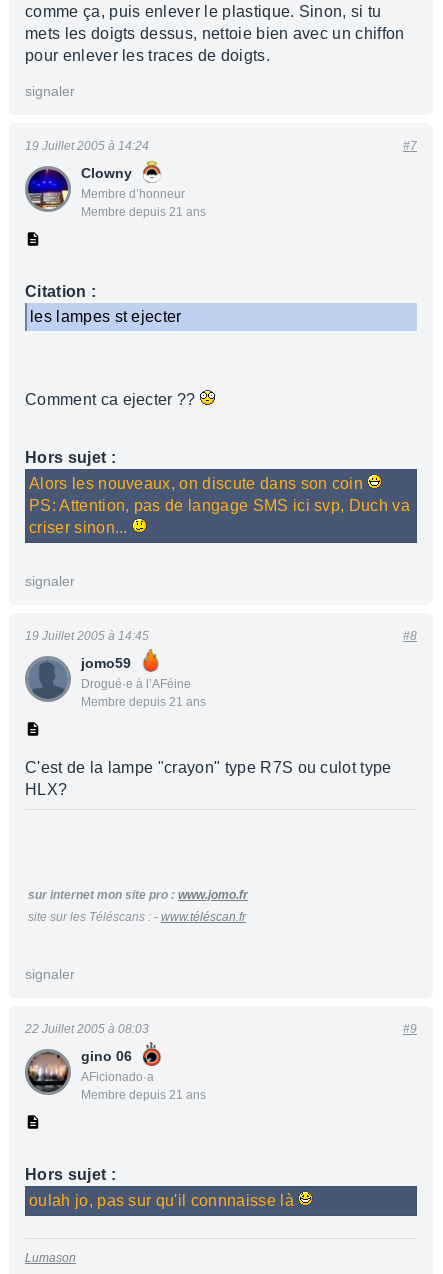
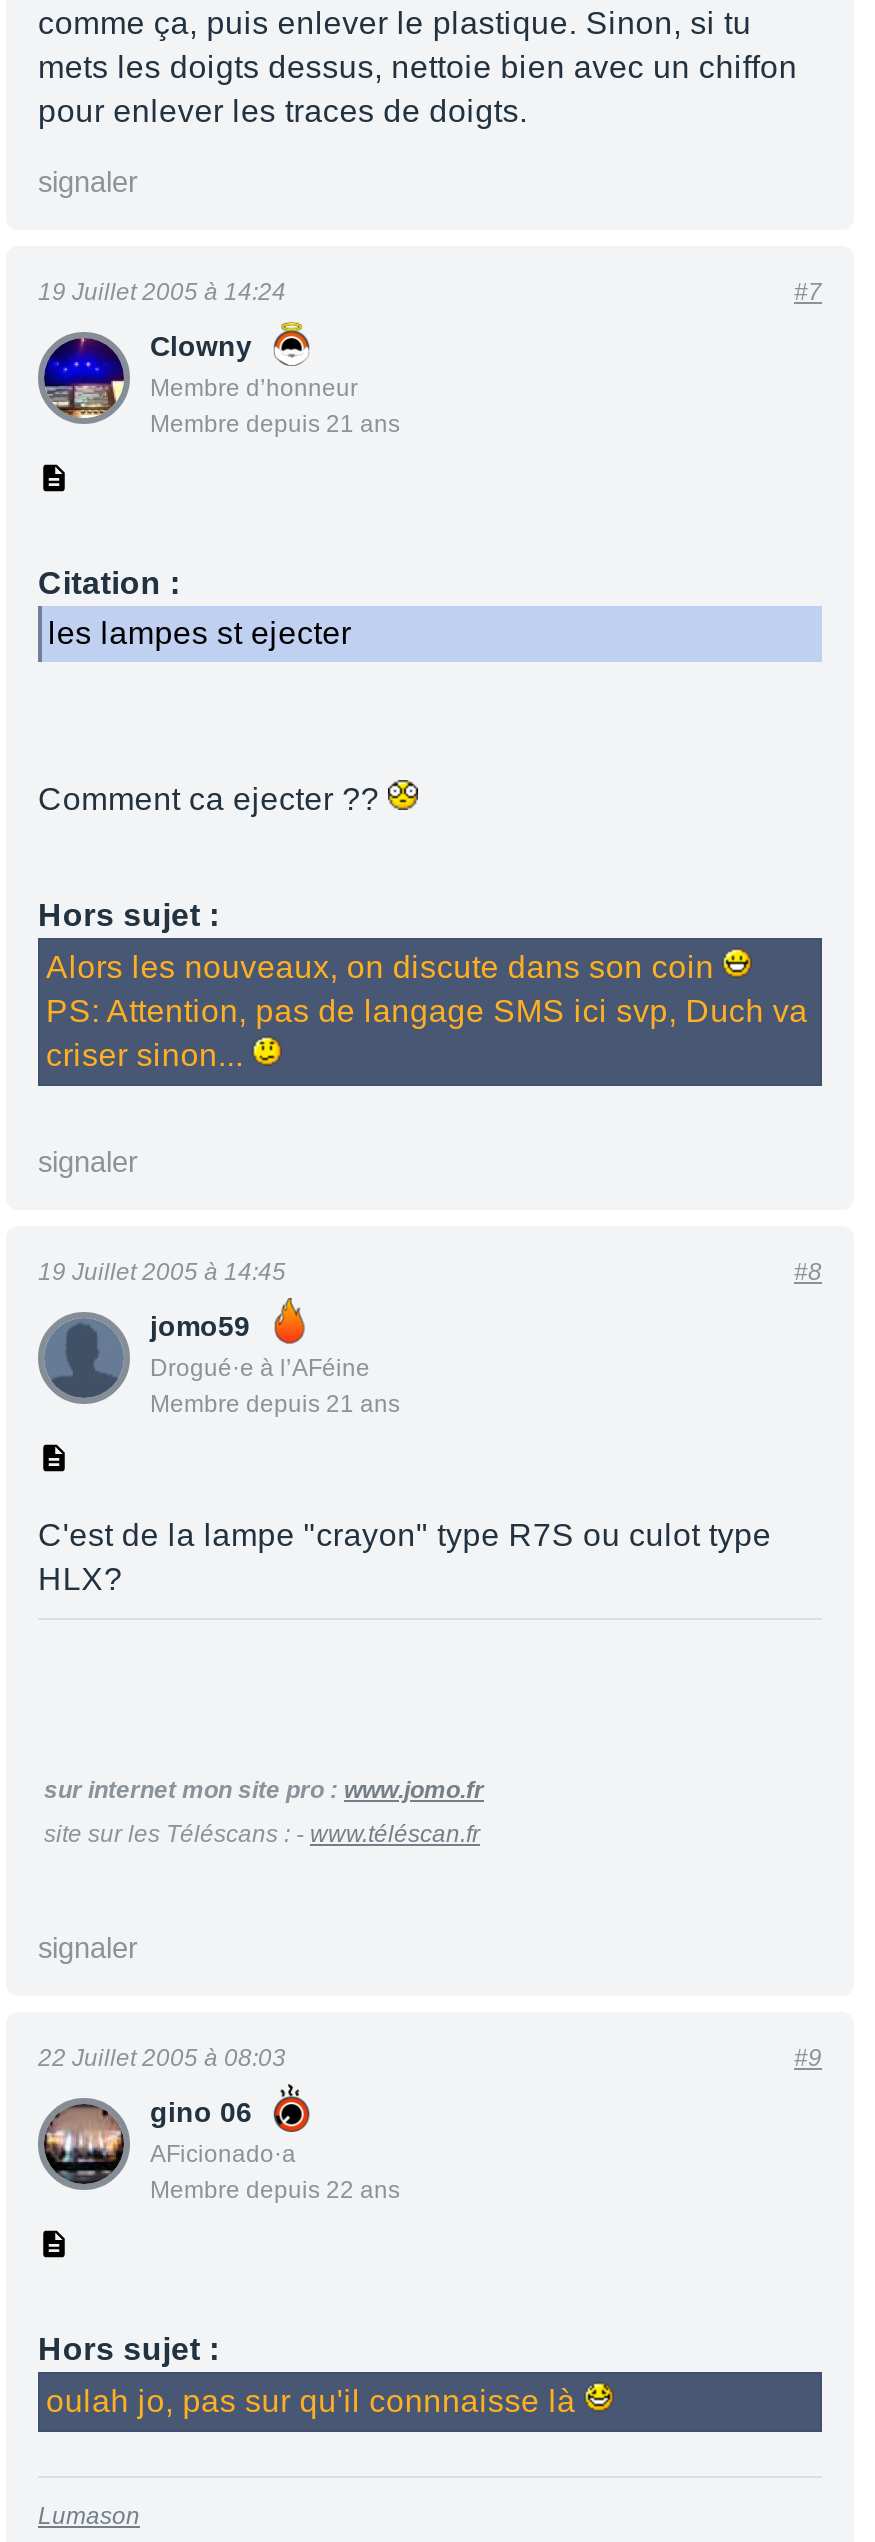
[81,1088,206,1102] Membre depuis 21 ans -> [150,2176,400,2204] Membre depuis 22 ans

